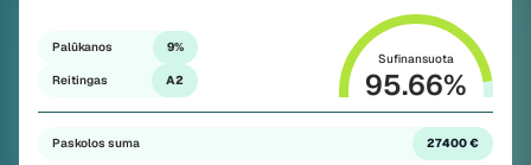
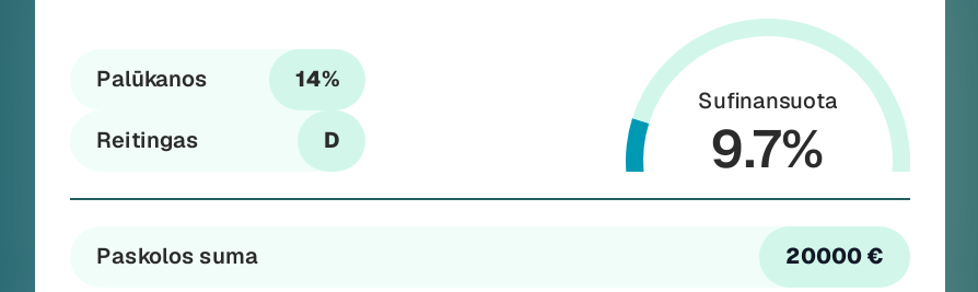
[167,39,184,54] 9% -> [295,64,339,92] 14%
[166,72,184,87] A2 -> [324,125,339,153] D
[365,66,467,103] 95.66% -> [711,114,825,182] 9.7%
[427,135,479,150] 27400 € -> [785,241,884,269] 20000 €

